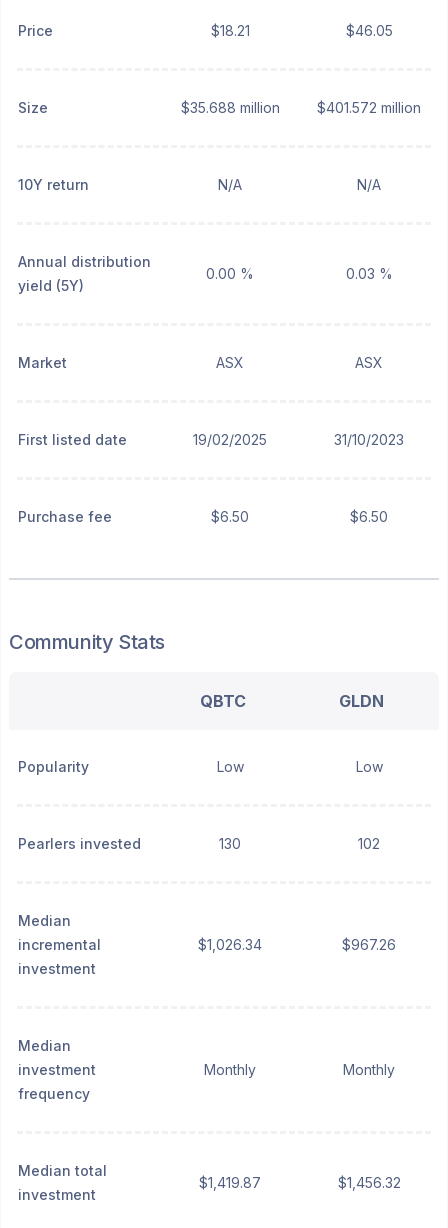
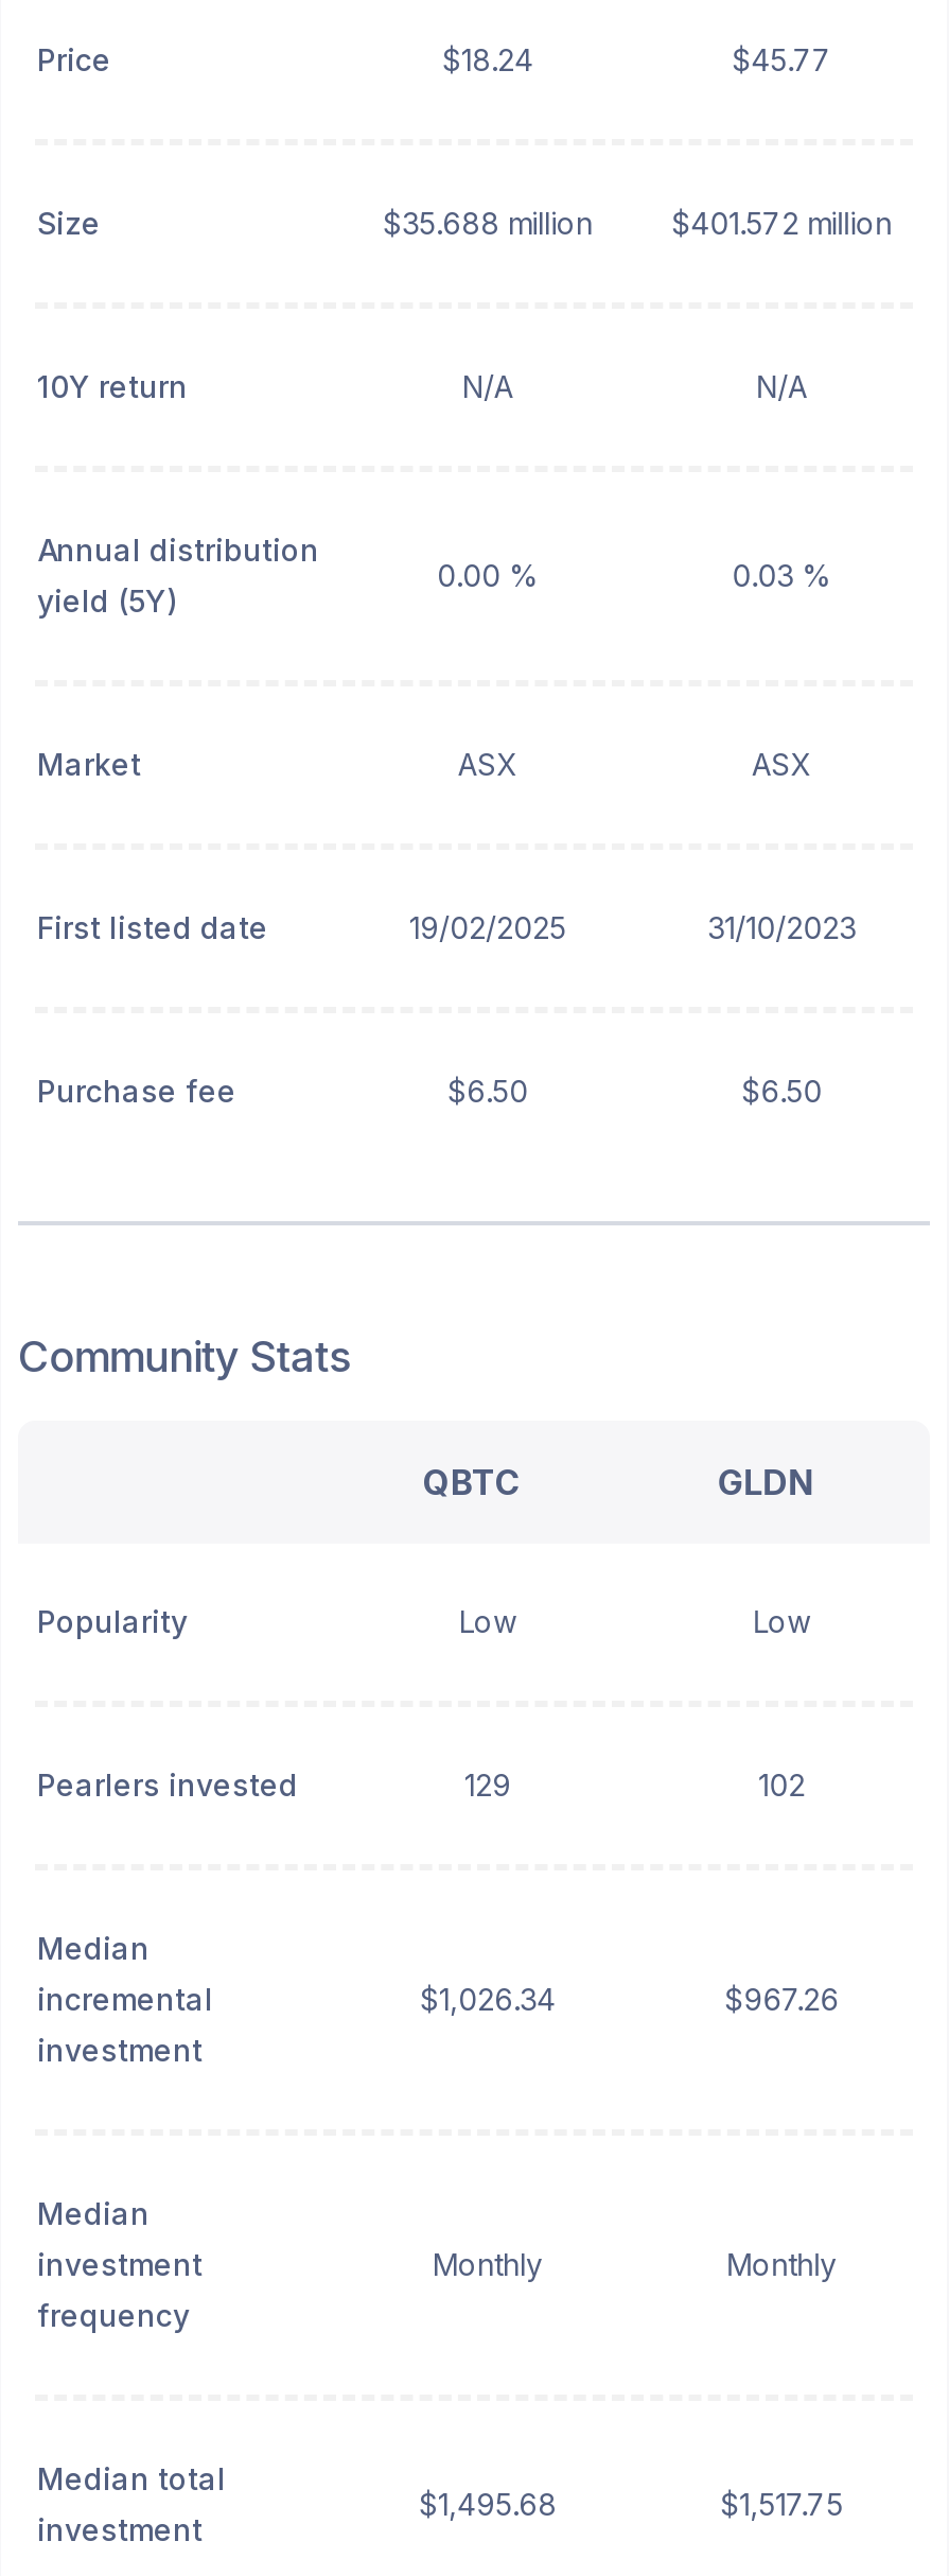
[211,22,250,39] $18.21 -> [442,41,533,77] $18.24
[346,22,393,39] $46.05 -> [732,41,832,77] $45.77
[219,835,241,852] 130 -> [464,1766,511,1803] 129
[199,1174,261,1191] $1,419.87 -> [419,2486,557,2522] $1,495.68
[338,1174,401,1191] $1,456.32 -> [720,2486,843,2522] $1,517.75

